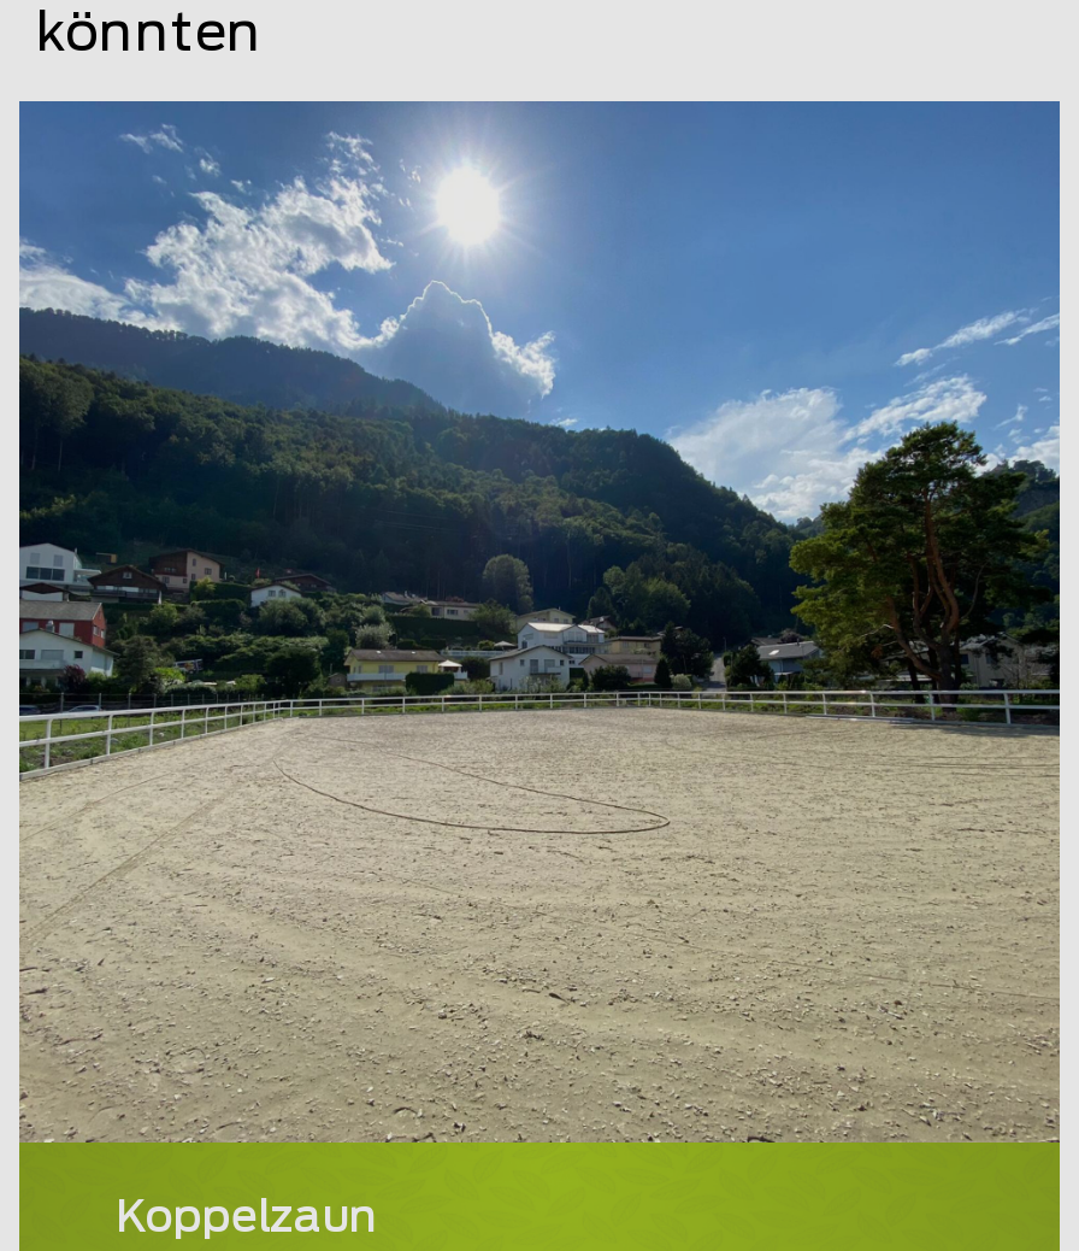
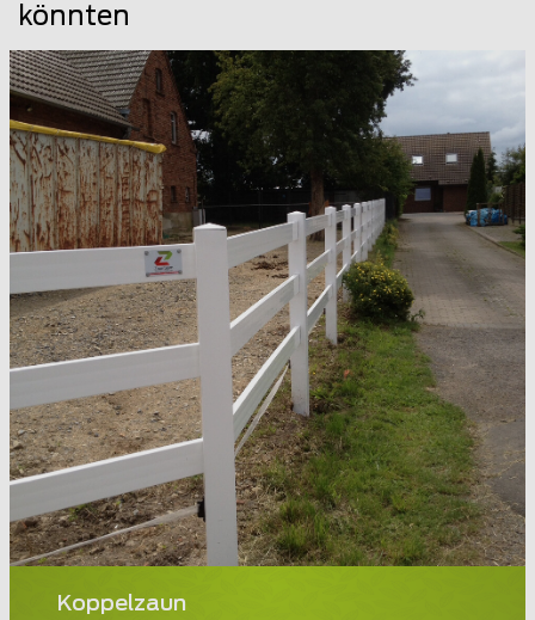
[17,99,1062,1145] [image] -> [8,49,527,567] [image]

